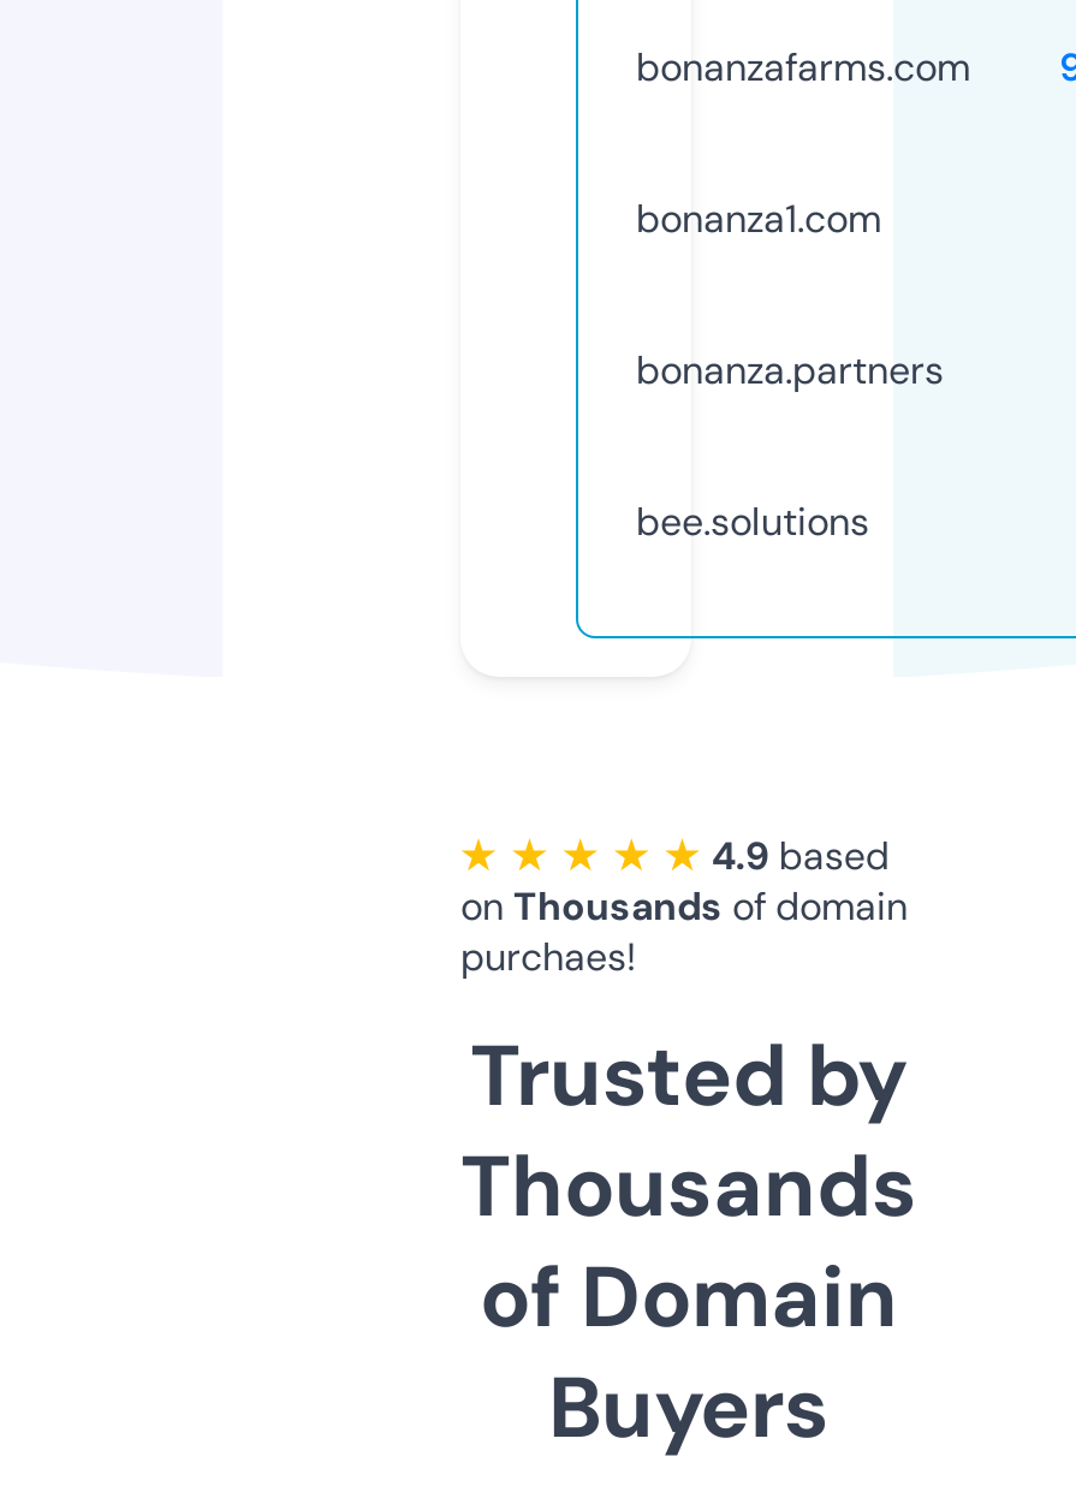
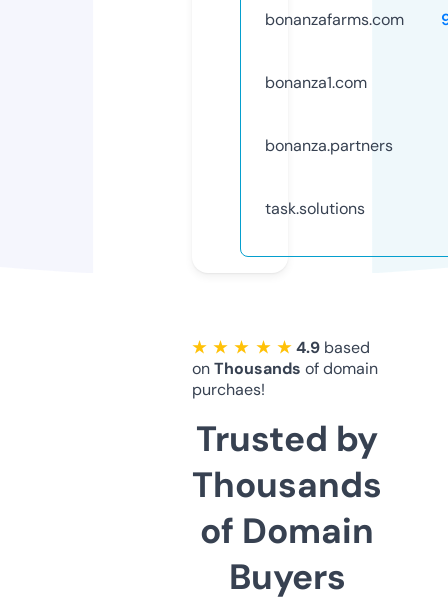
[636,496,869,547] bee.solutions -> [265,198,365,219] task.solutions

